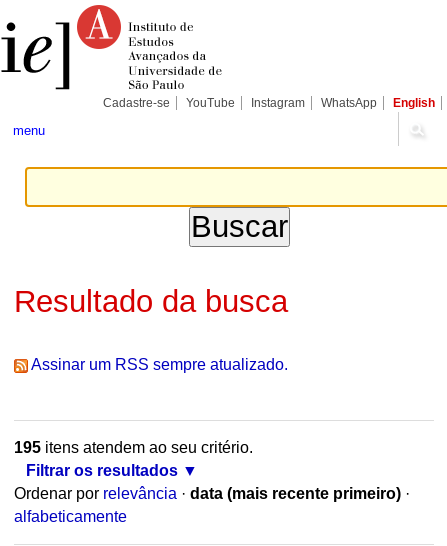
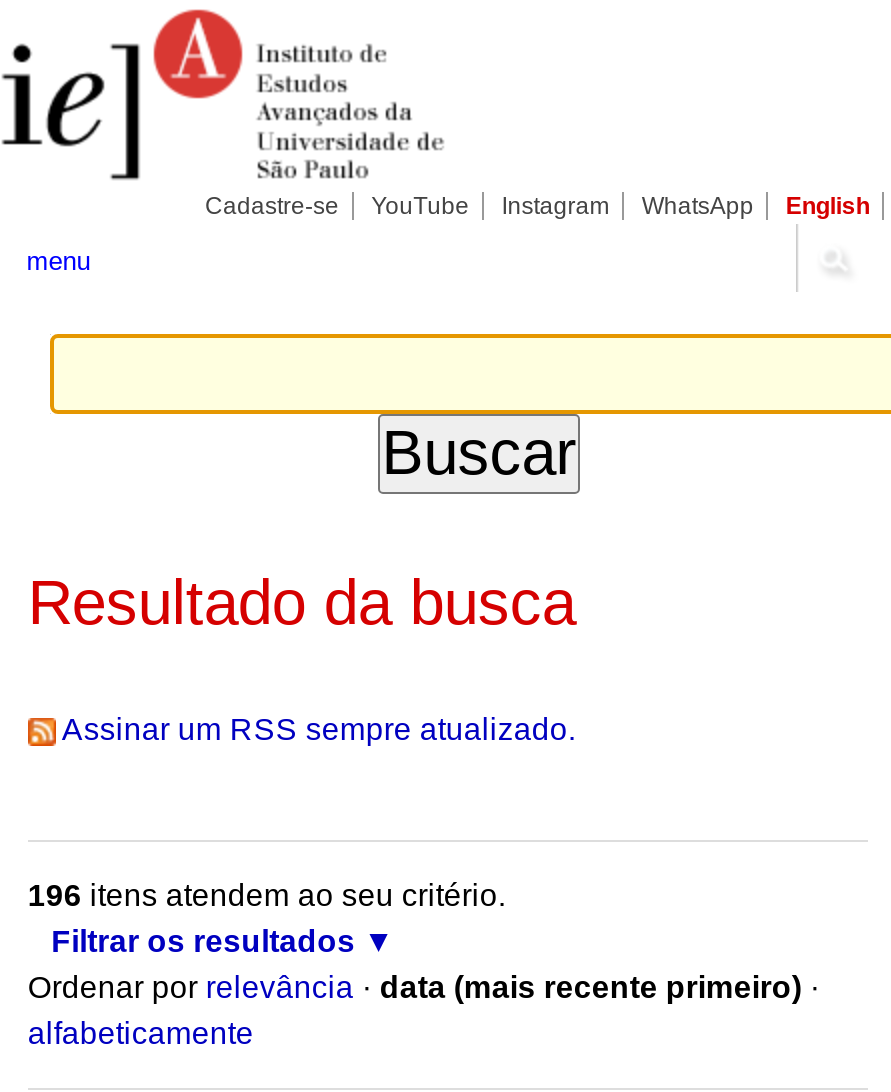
[14,439,253,456] 195 itens atendem ao seu critério. -> [28,879,506,913] 196 itens atendem ao seu critério.

